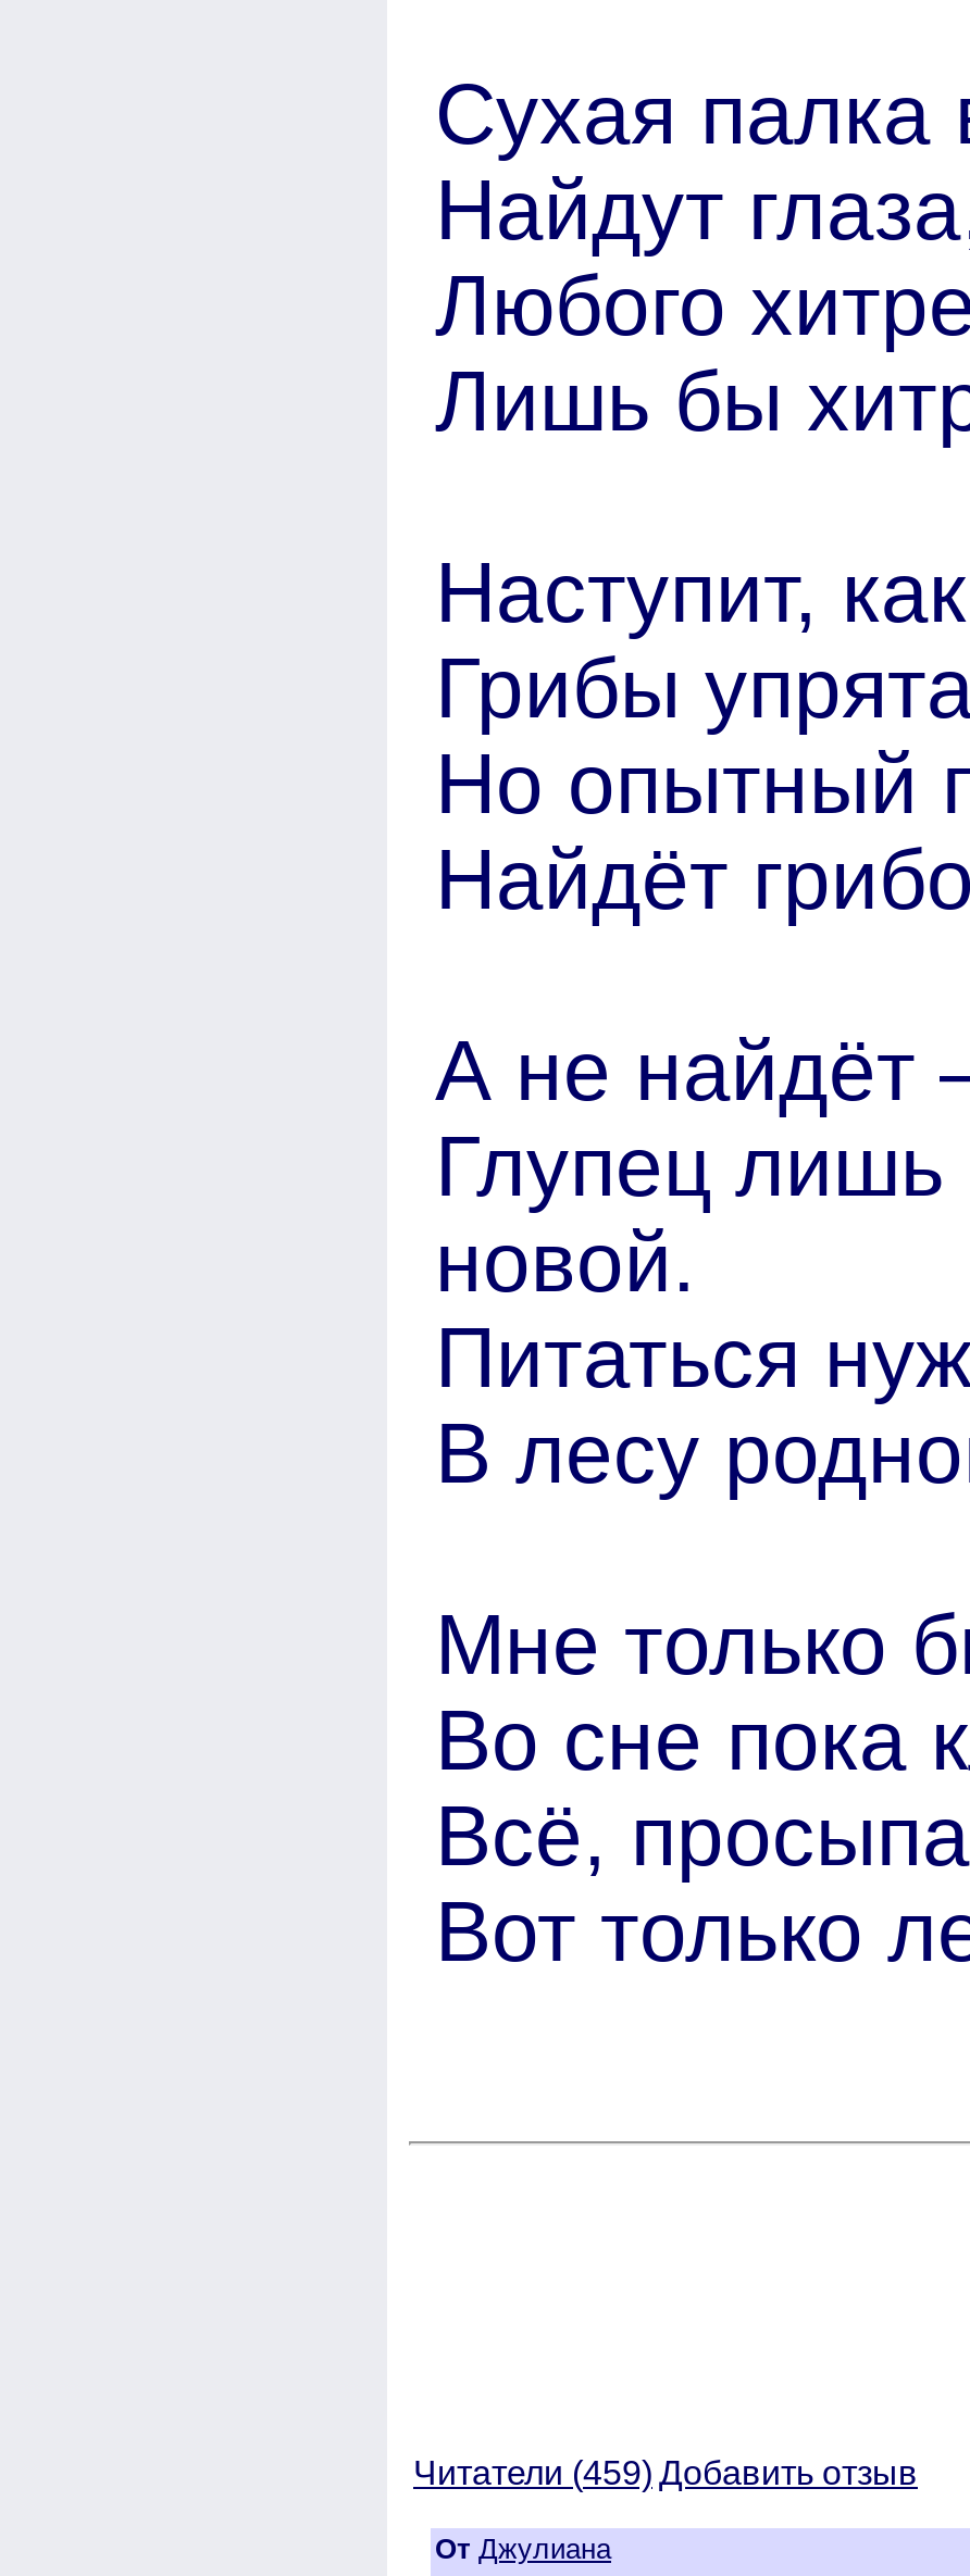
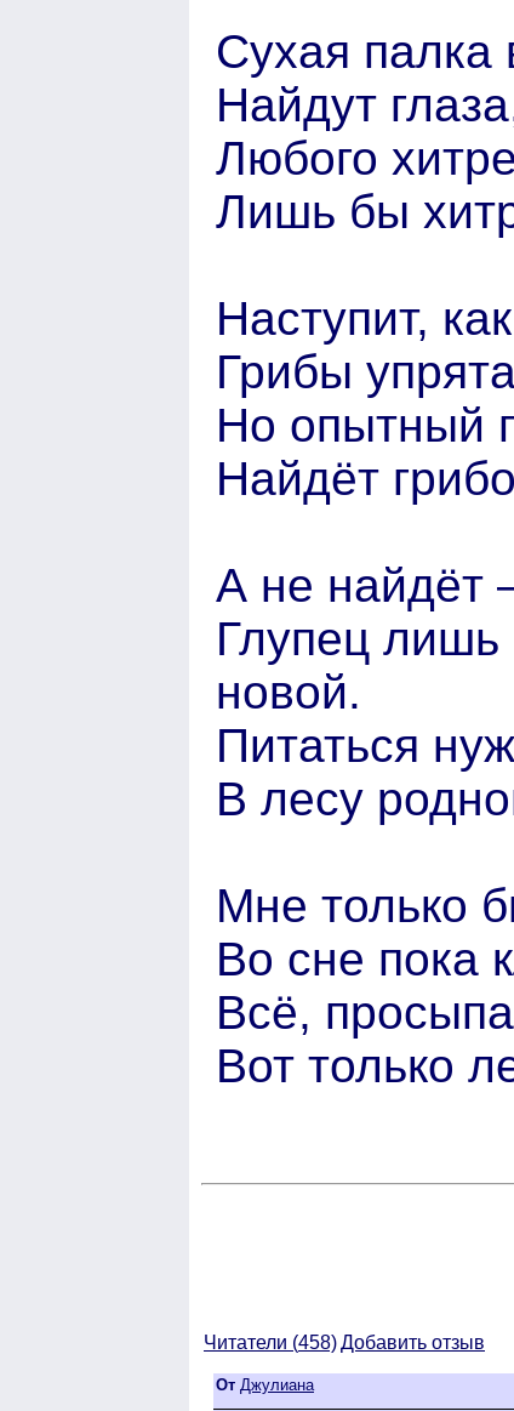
[413,2454,918,2491] Читатели (459) Добавить отзыв -> [204,1332,485,1352] Читатели (458) Добавить отзыв

